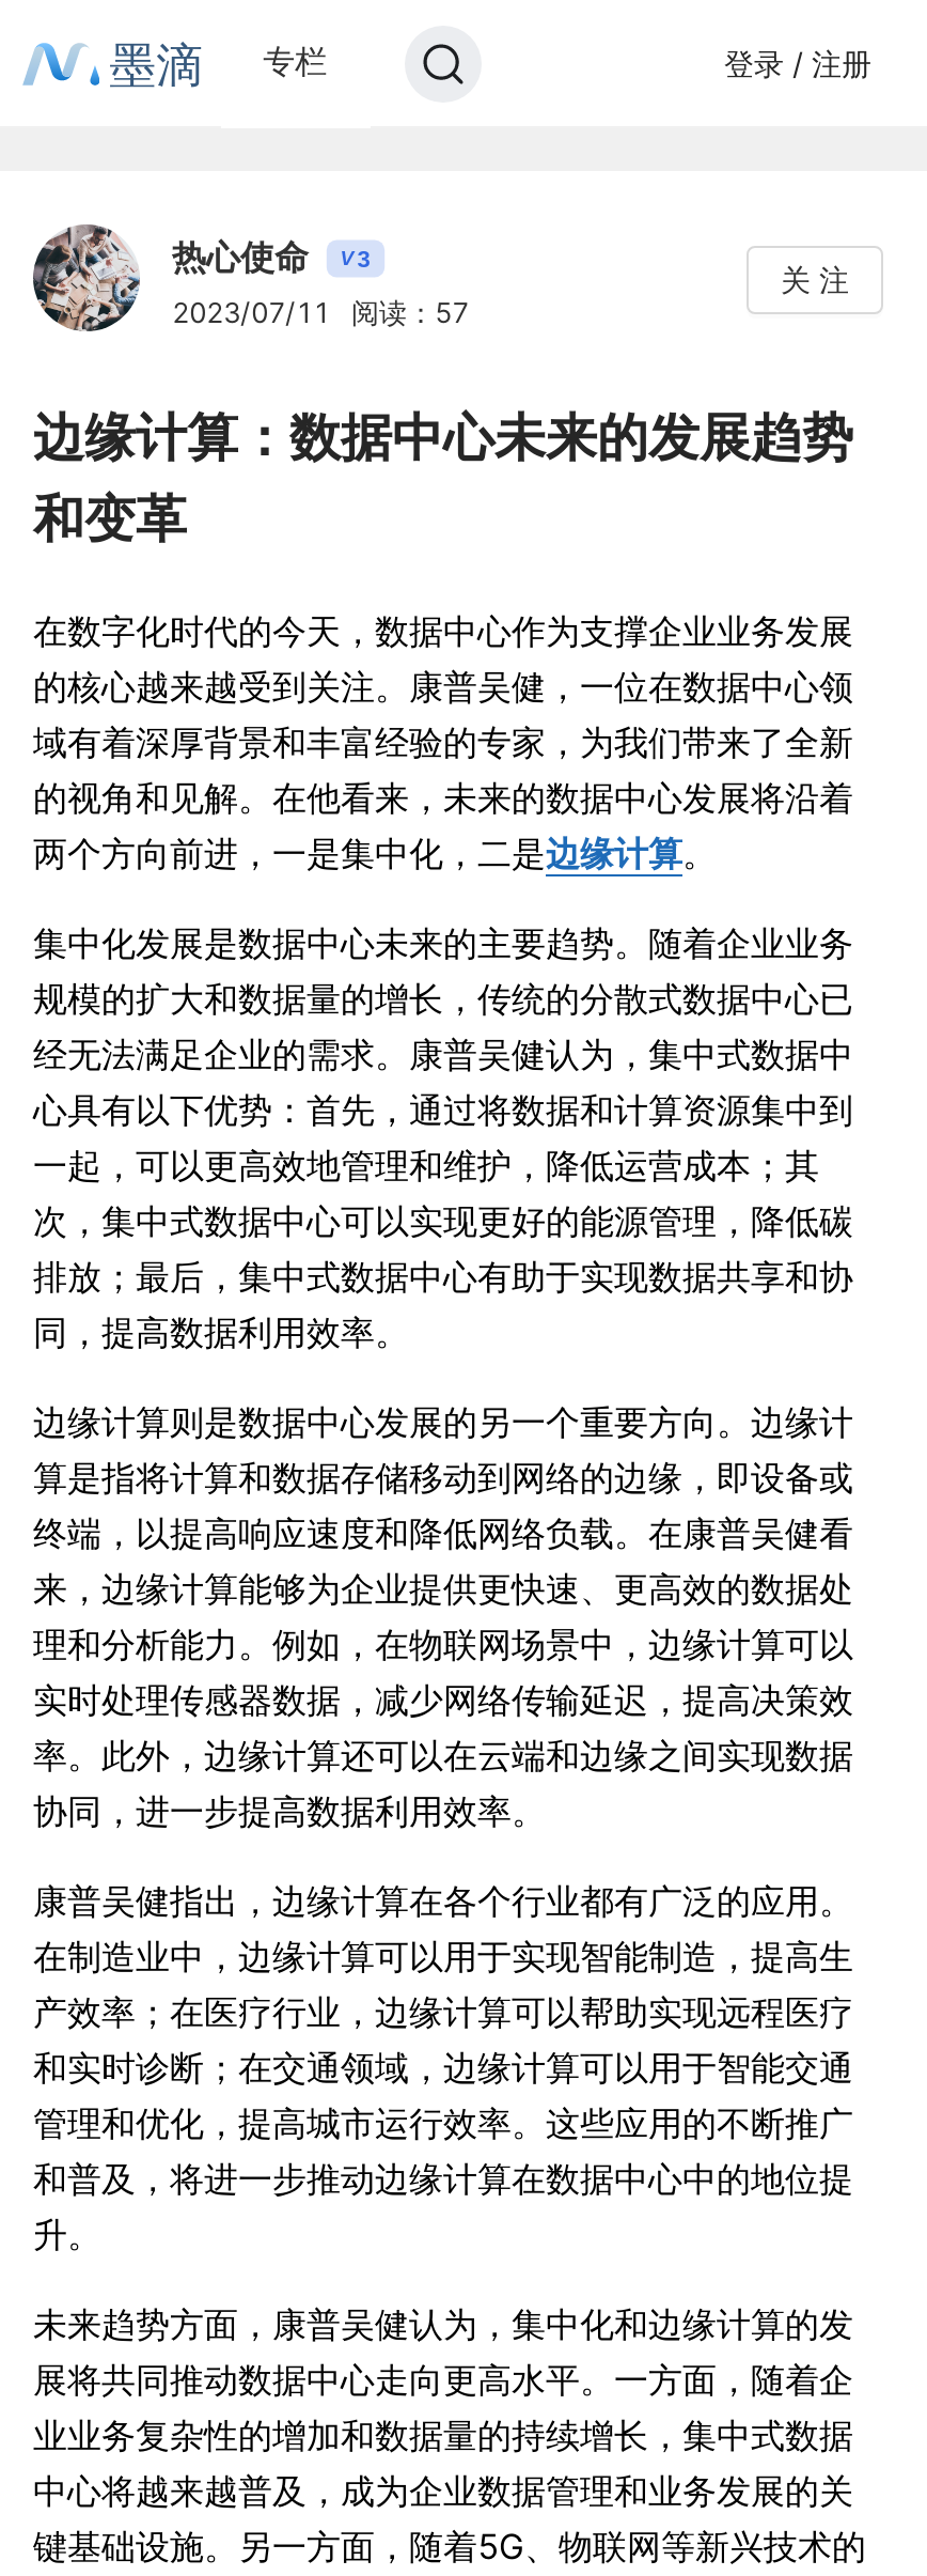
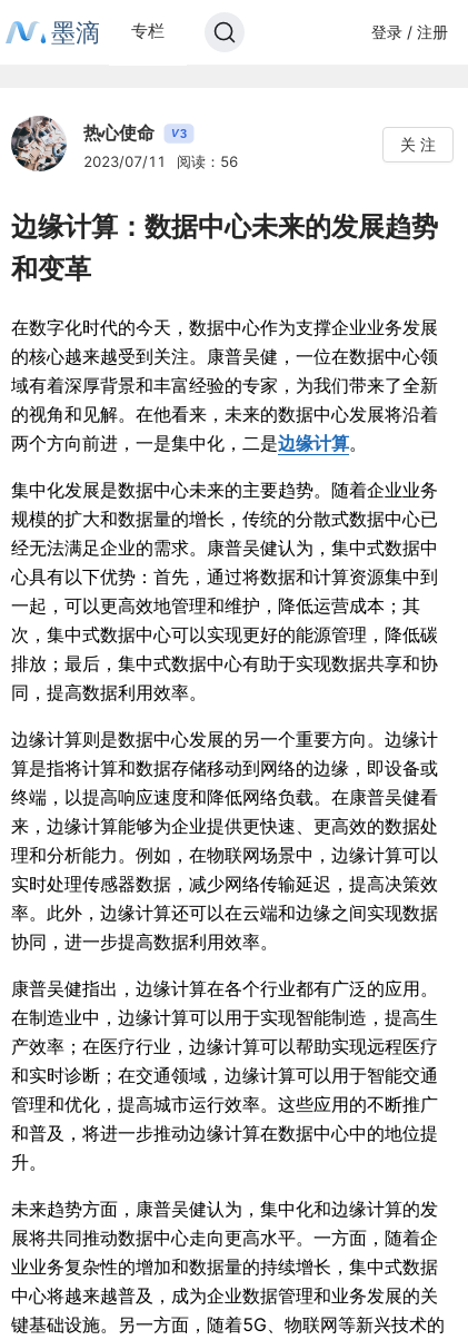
[172,295,469,329] 2023/07/11 阅读：57 -> [83,152,238,170] 2023/07/11 阅读：56

